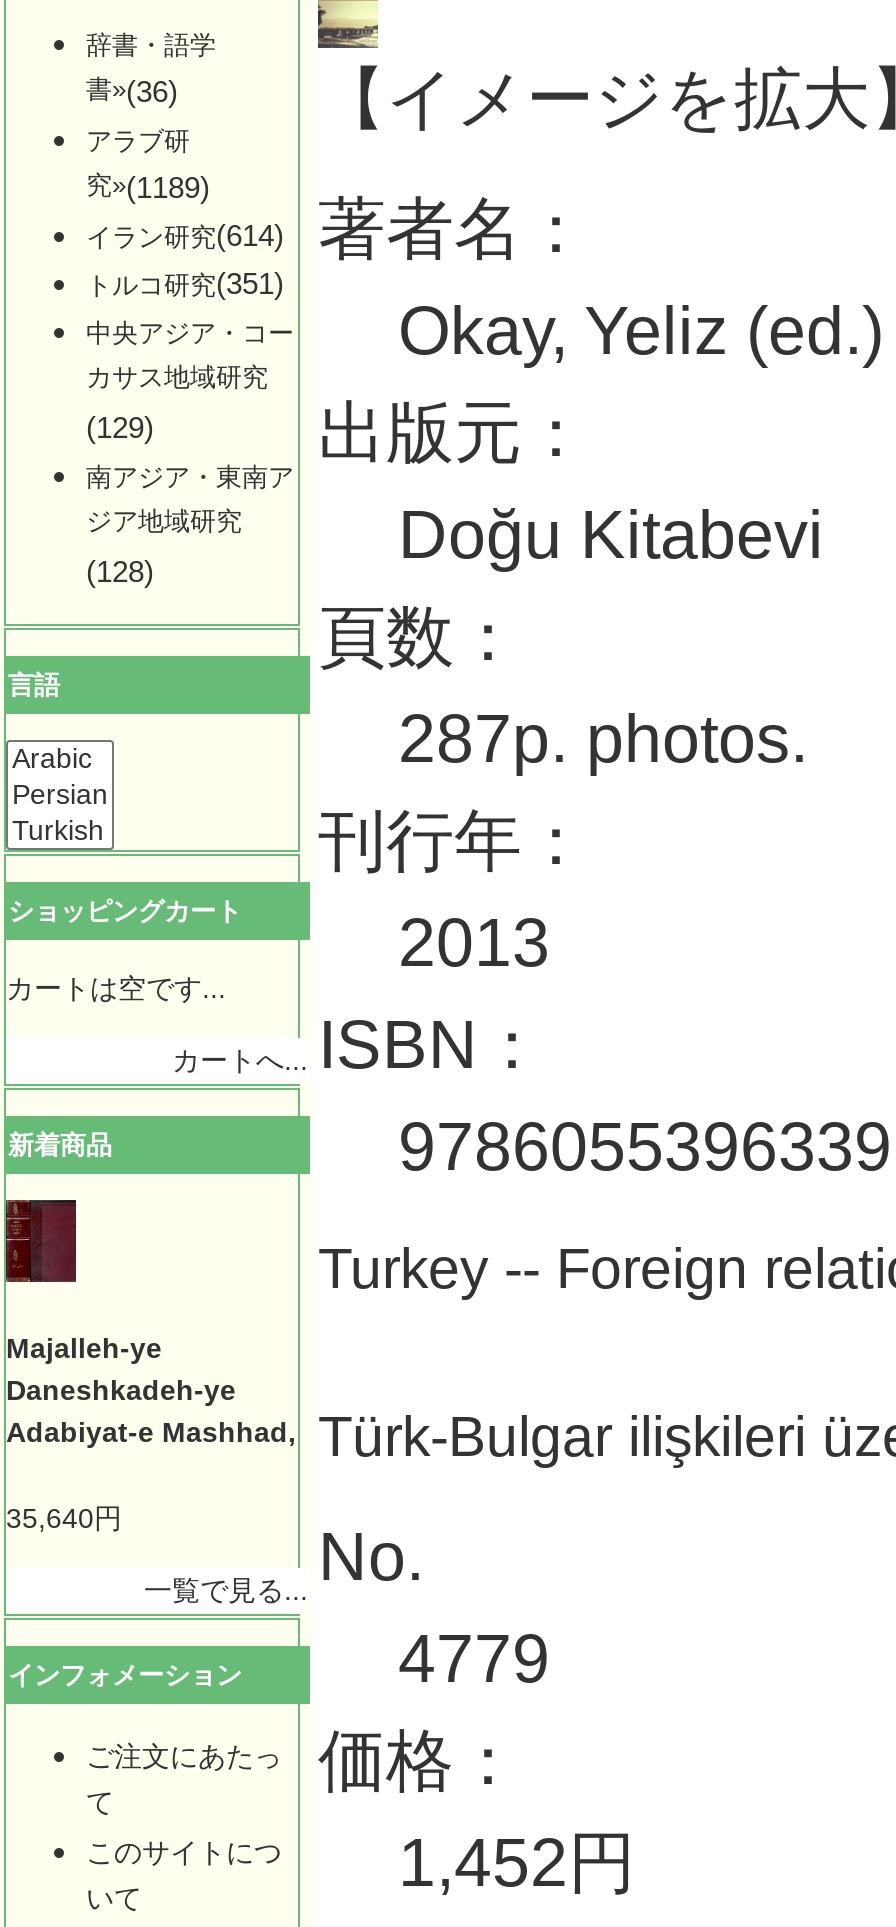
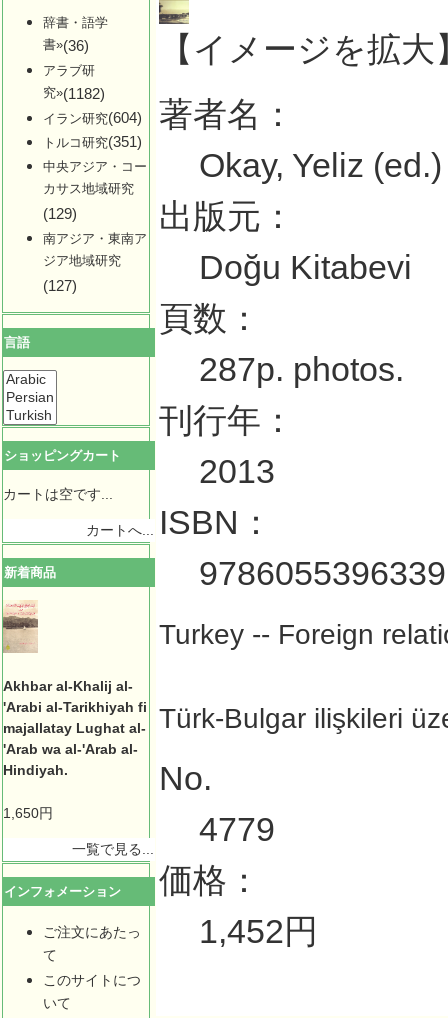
[86,170,210,204] 究»(1189) -> [43,85,105,102] 究»(1182)
[86,191,590,267] イラン研究(614) 著者名： -> [43,95,295,133] イラン研究(604) 著者名：
[86,554,154,588] (128) -> [43,277,77,294] (127)
[6,1198,296,1448] [image] | Majalleh-ye | Daneshkadeh-ye | Adabiyat-e Mashhad, -> [3,600,147,778] [image] | Akhbar al-Khalij al- | 'Arabi al-Tarikhiyah fi | majallatay Lughat al- | 'Arab wa al-'Arab al- | Hindiyah.
[6,1503,122,1535] 35,640円 -> [3,805,53,821] 1,650円

